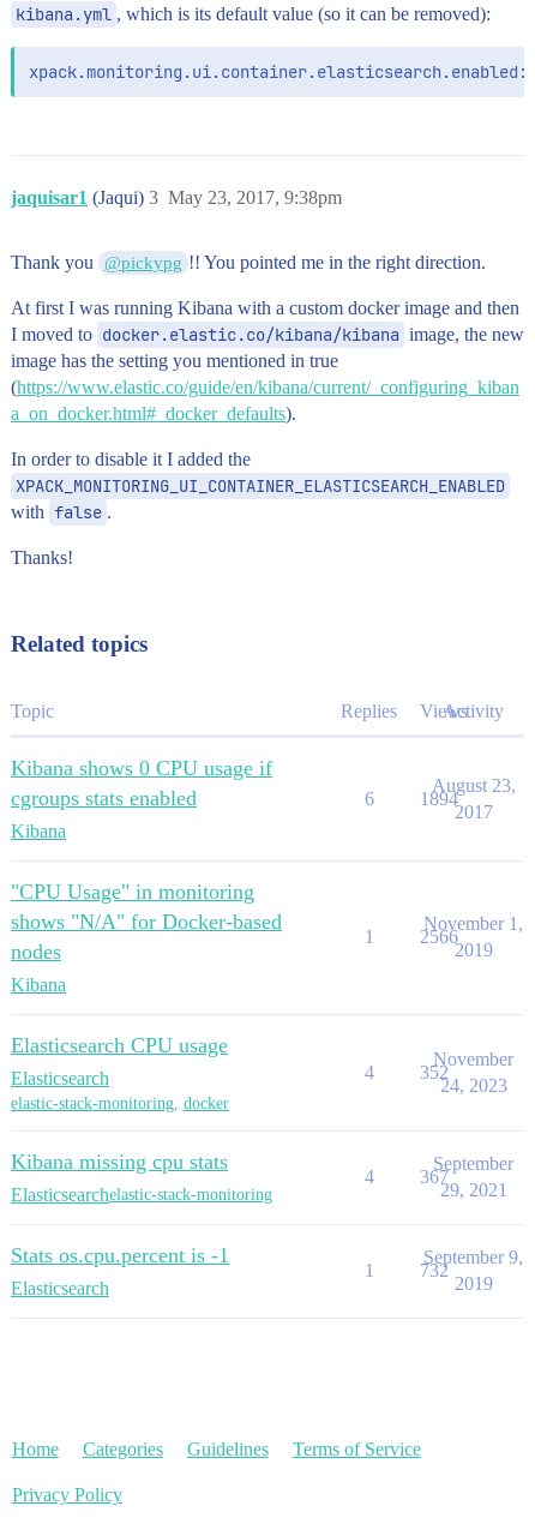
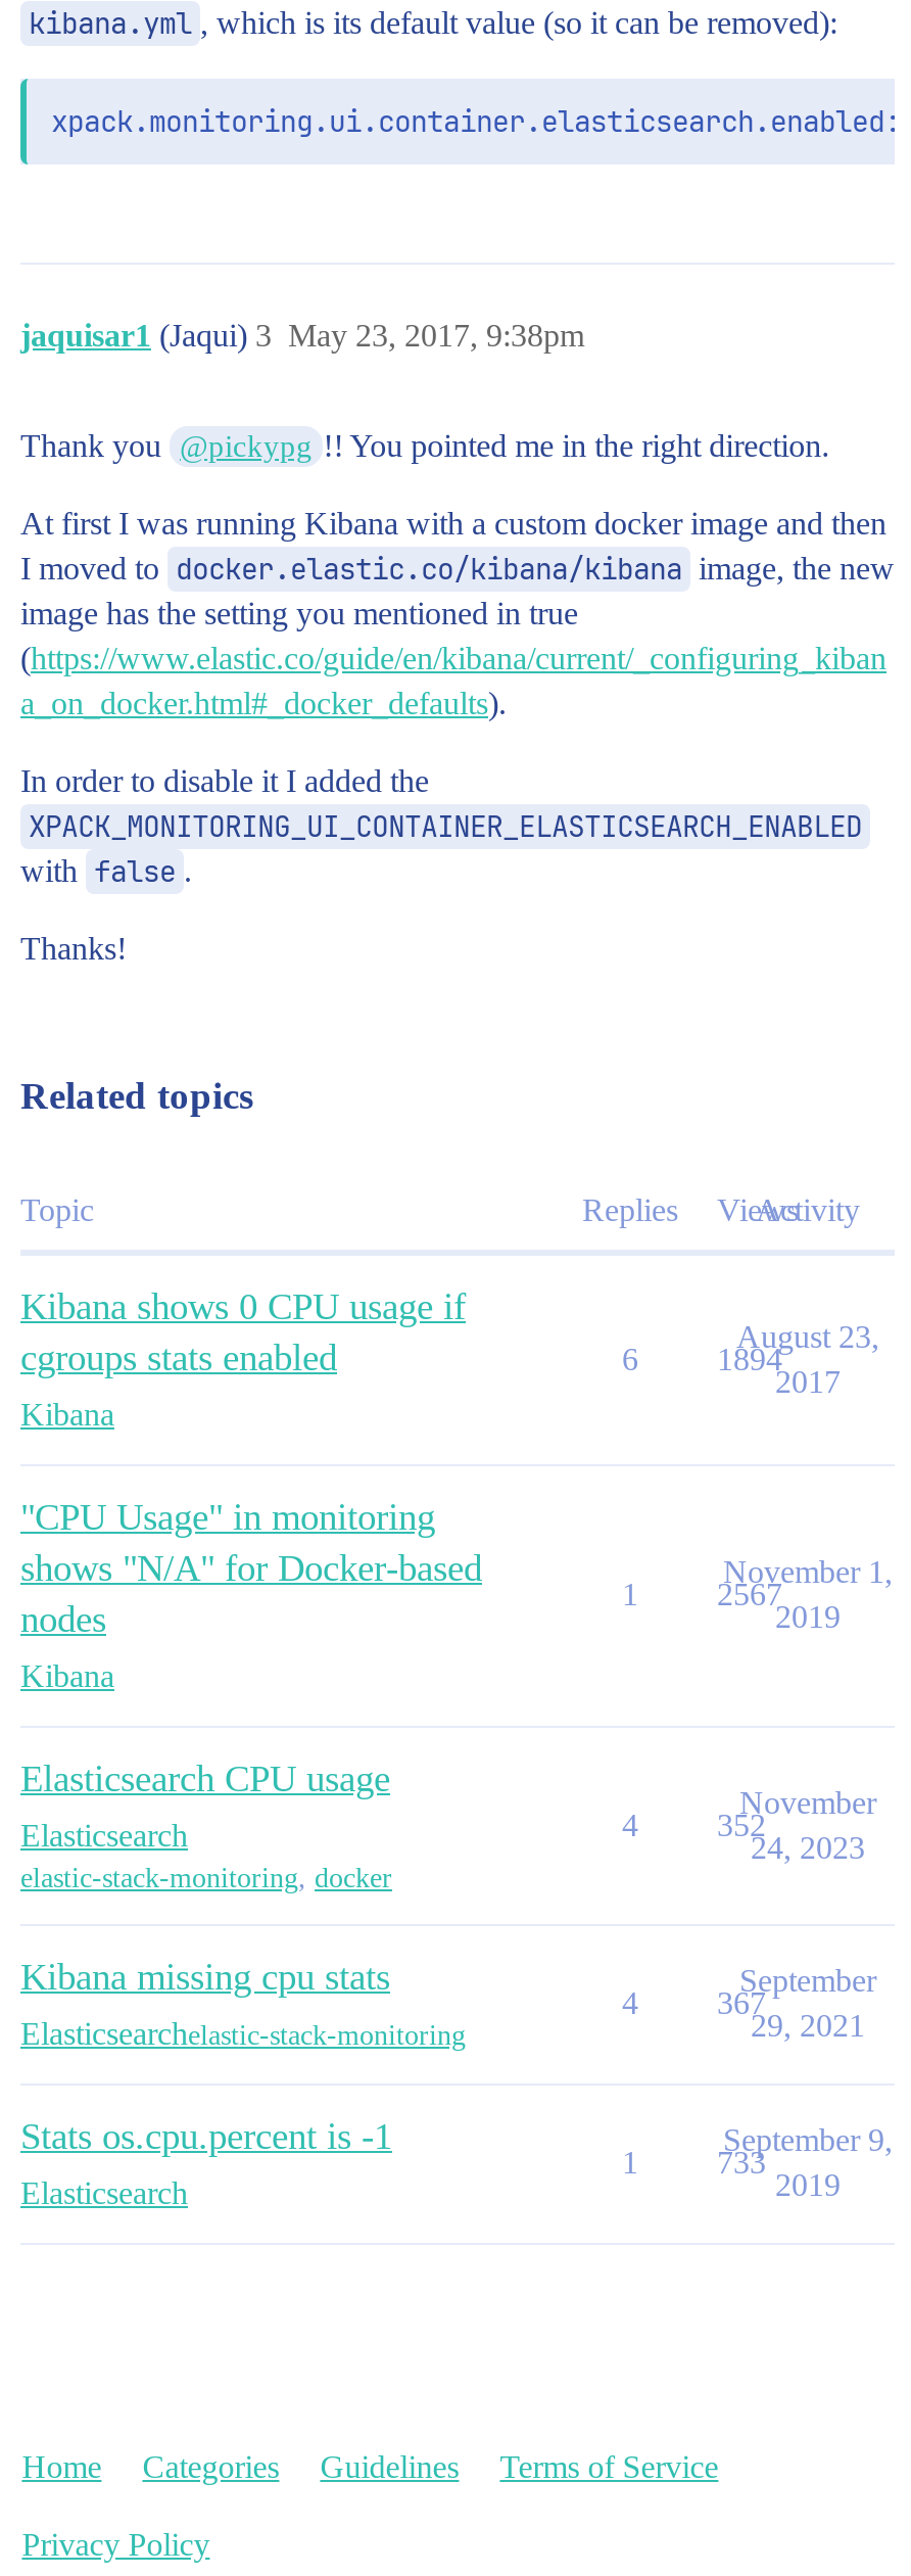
[420,926,458,947] 2566 -> [717,1577,782,1612] 2567
[420,1260,449,1280] 732 -> [717,2146,766,2180] 733

